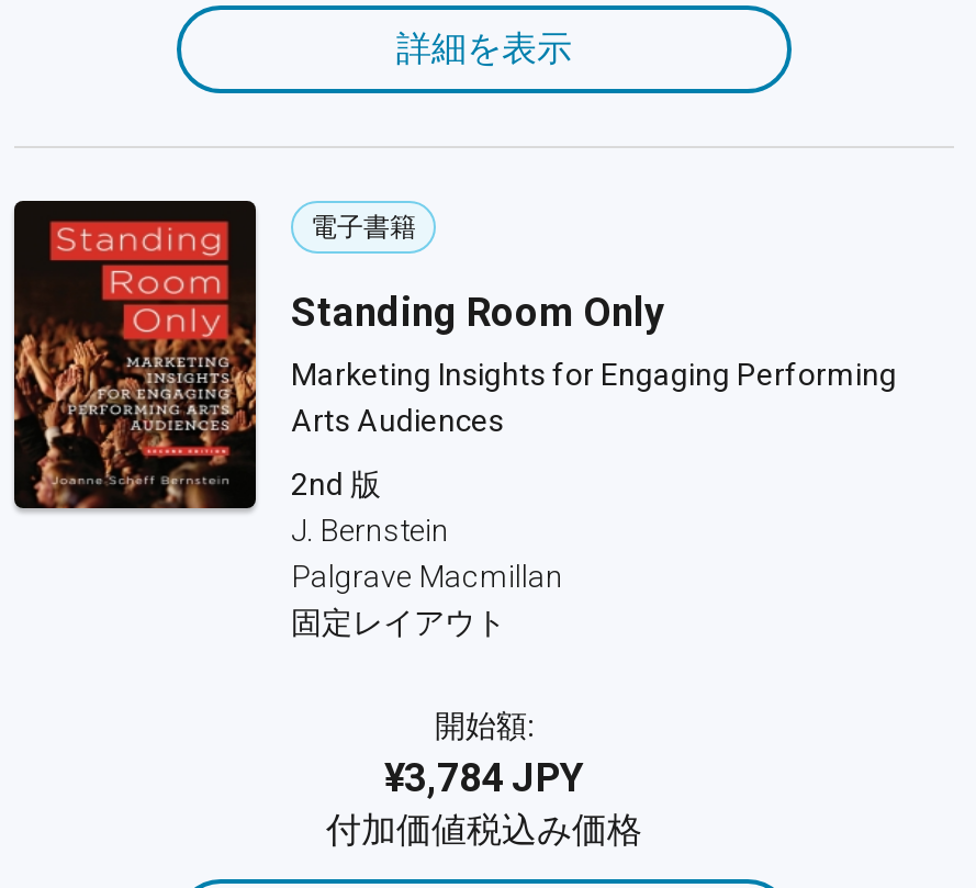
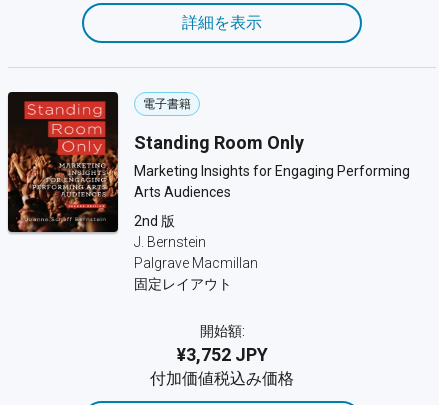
[384,754,584,800] ¥3,784 JPY -> [176,344,267,365] ¥3,752 JPY

